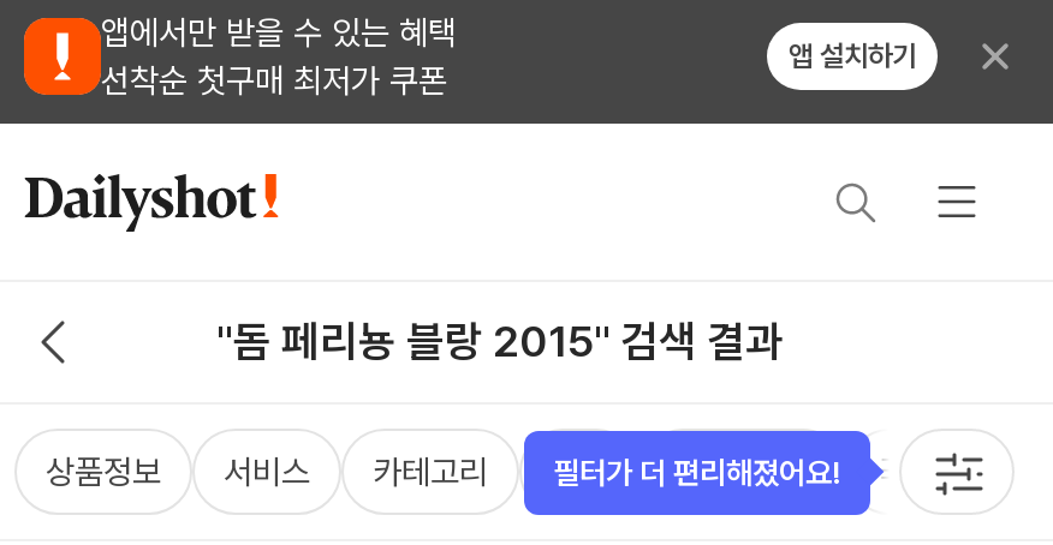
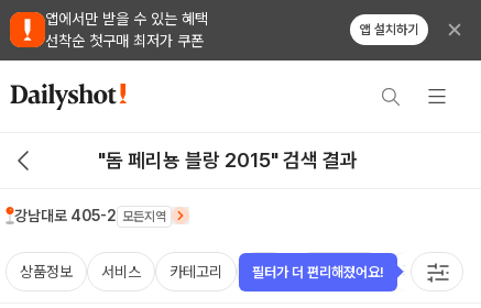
none -> [14,206,166,224] 강남대로 405-2 모든지역

